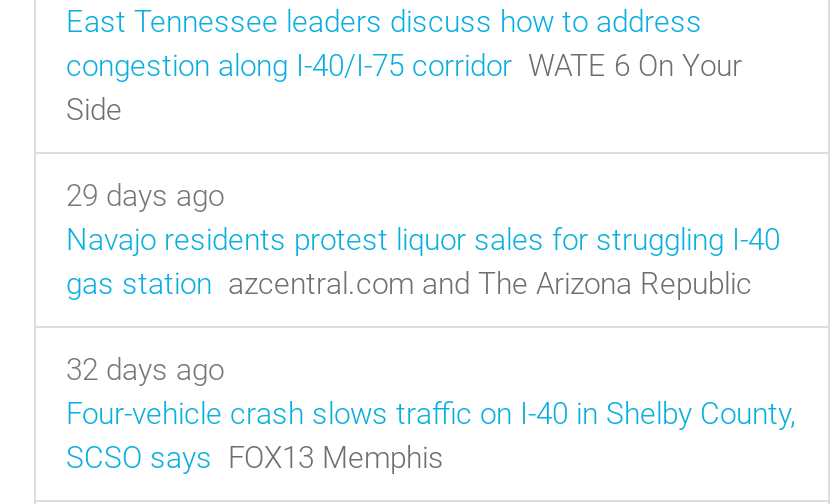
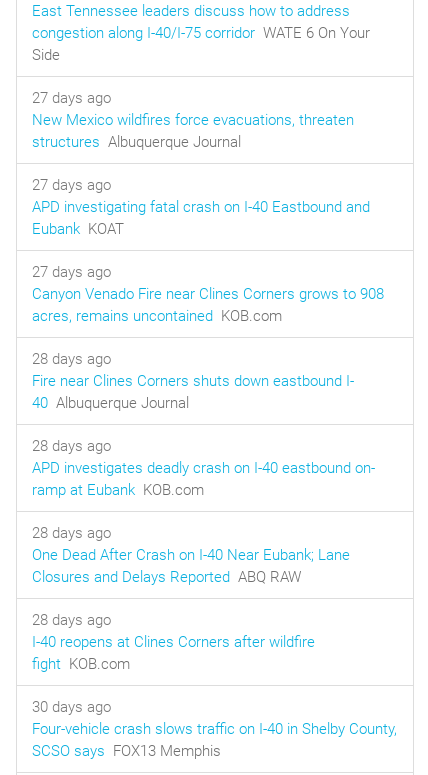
[66,178,780,388] 29 days ago | Navajo residents protest liquor sales for struggling I-40 | gas station azcentral.com and The Arizona Republic | 32 days ago -> [32,89,384,716] 27 days ago | New Mexico wildfires force evacuations, threaten | structures Albuquerque Journal | 27 days ago | APD investigating fatal crash on I-40 Eastbound and | Eubank KOAT | 27 days ago | Canyon Venado Fire near Clines Corners grows to 908 | acres, remains uncontained KOB.com | 28 days ago | Fire near Clines Corners shuts down eastbound I- | 40 Albuquerque Journal | 28 days ago | APD investigates deadly crash on I-40 eastbound on- | ramp at Eubank KOB.com | 28 days ago | One Dead After Crash on I-40 Near Eubank; Lane | Closures and Delays Reported ABQ RAW | 28 days ago | I-40 reopens at Clines Corners after wildfire | fight KOB.com | 30 days ago

